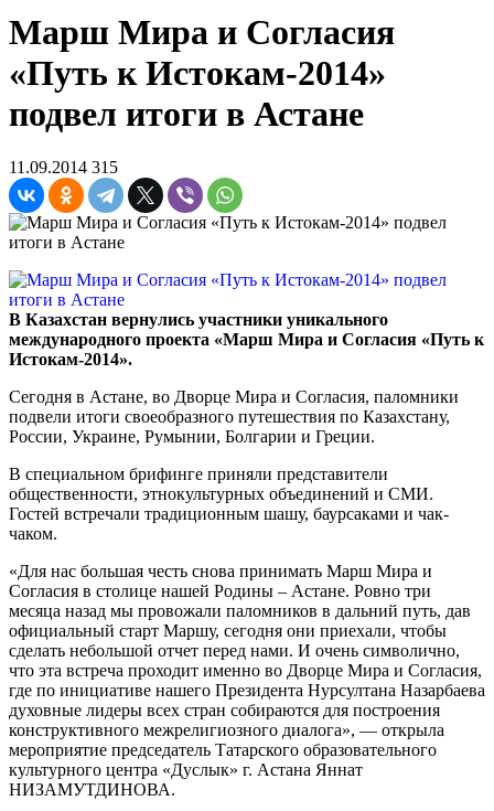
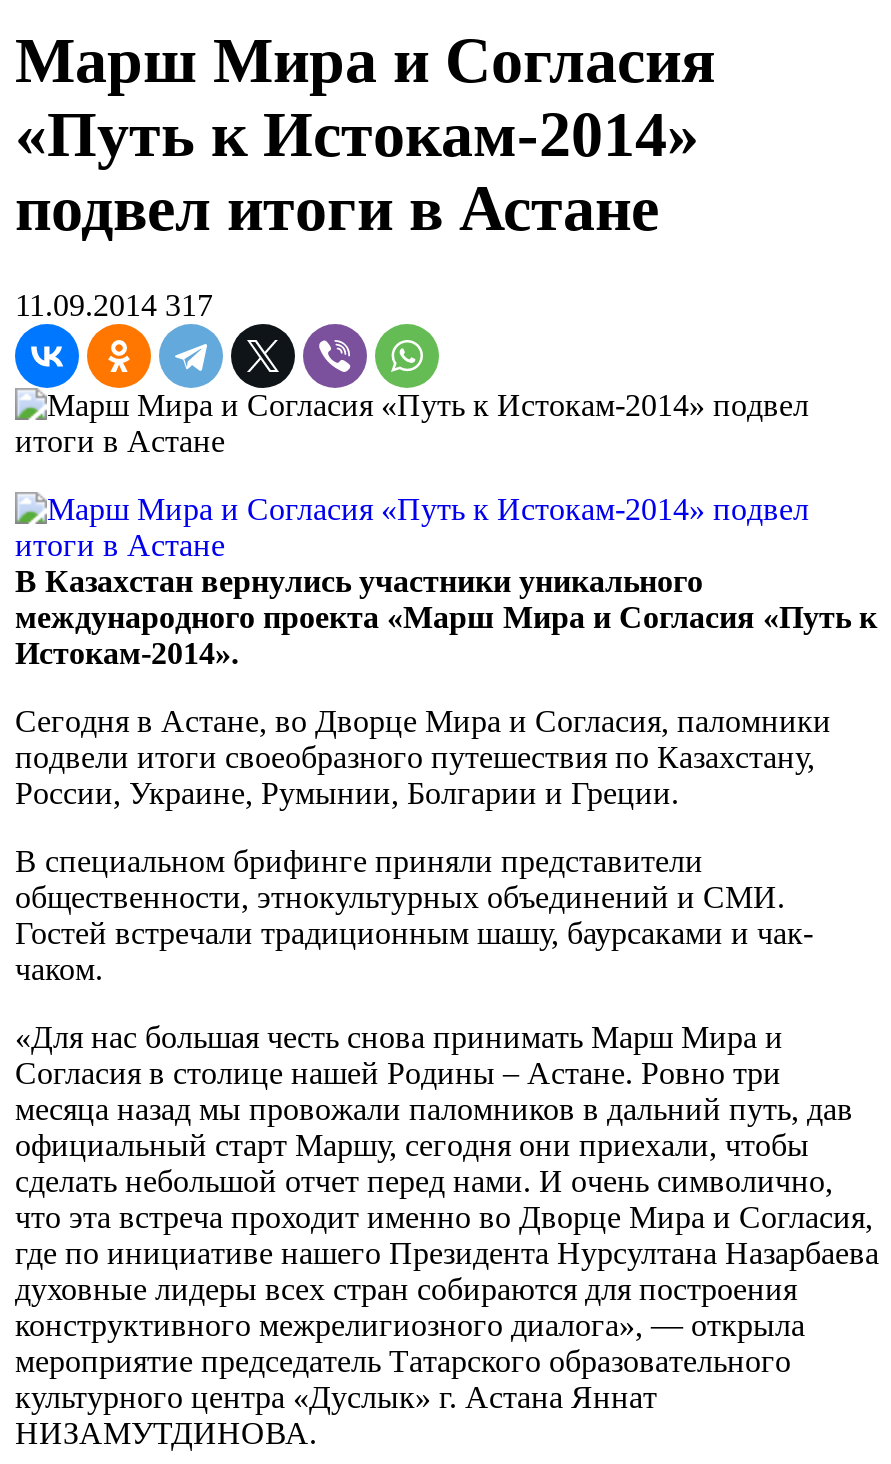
[9,158,118,177] 11.09.2014 315 -> [15,288,213,322] 11.09.2014 317

